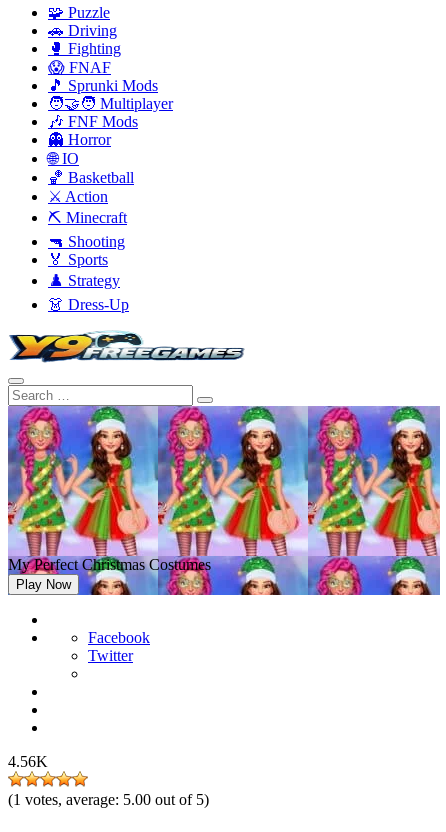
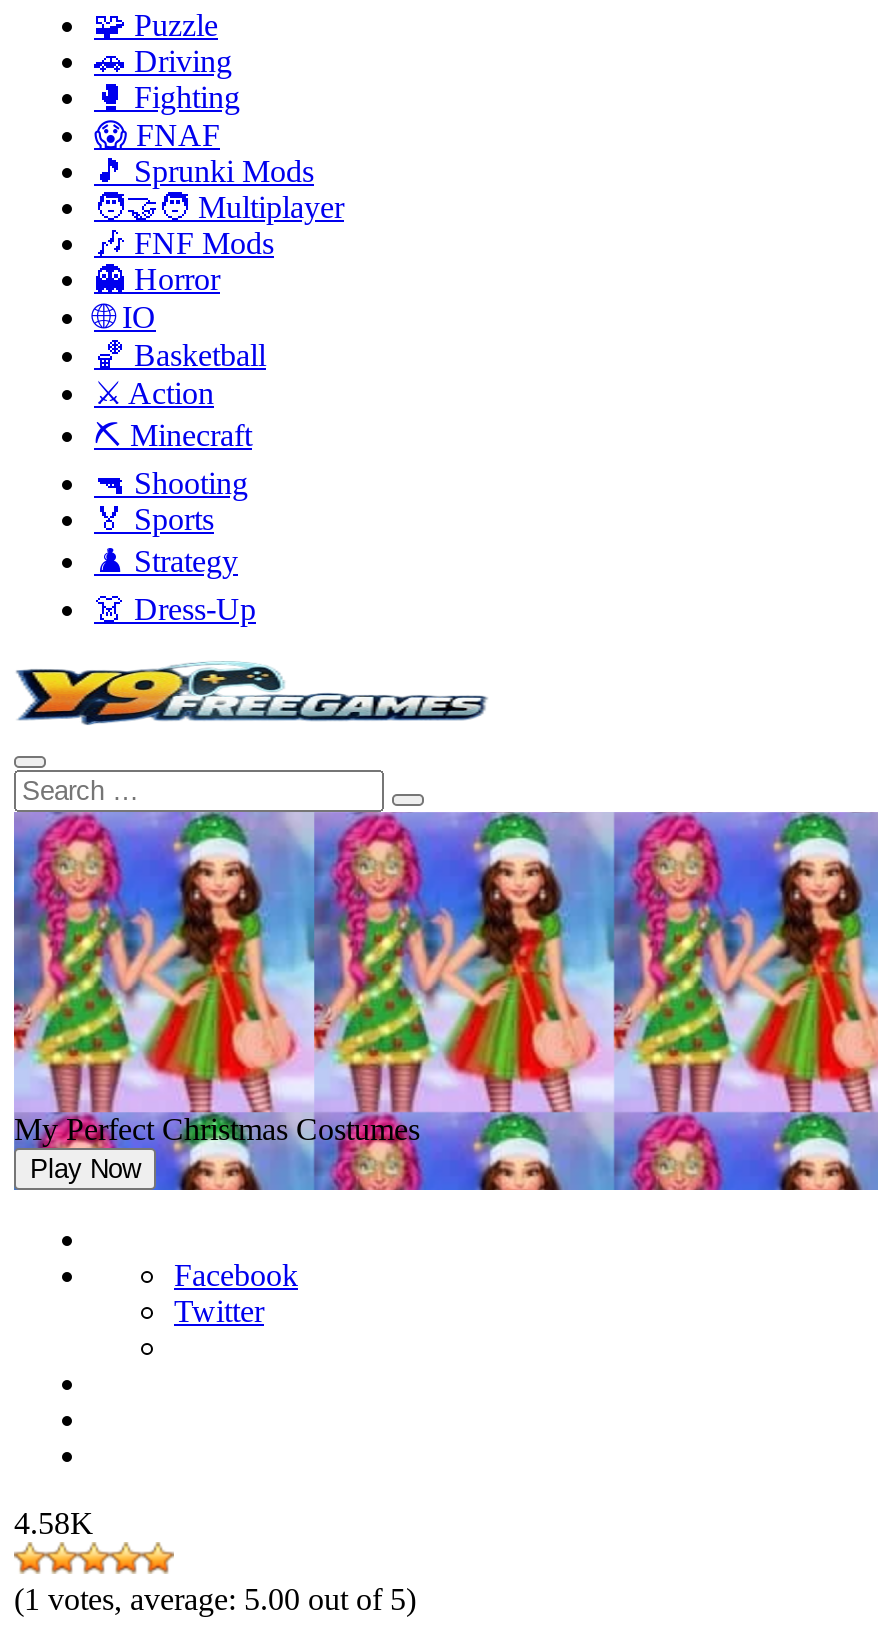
[8,753,48,770] 4.56K -> [14,1506,94,1540] 4.58K

